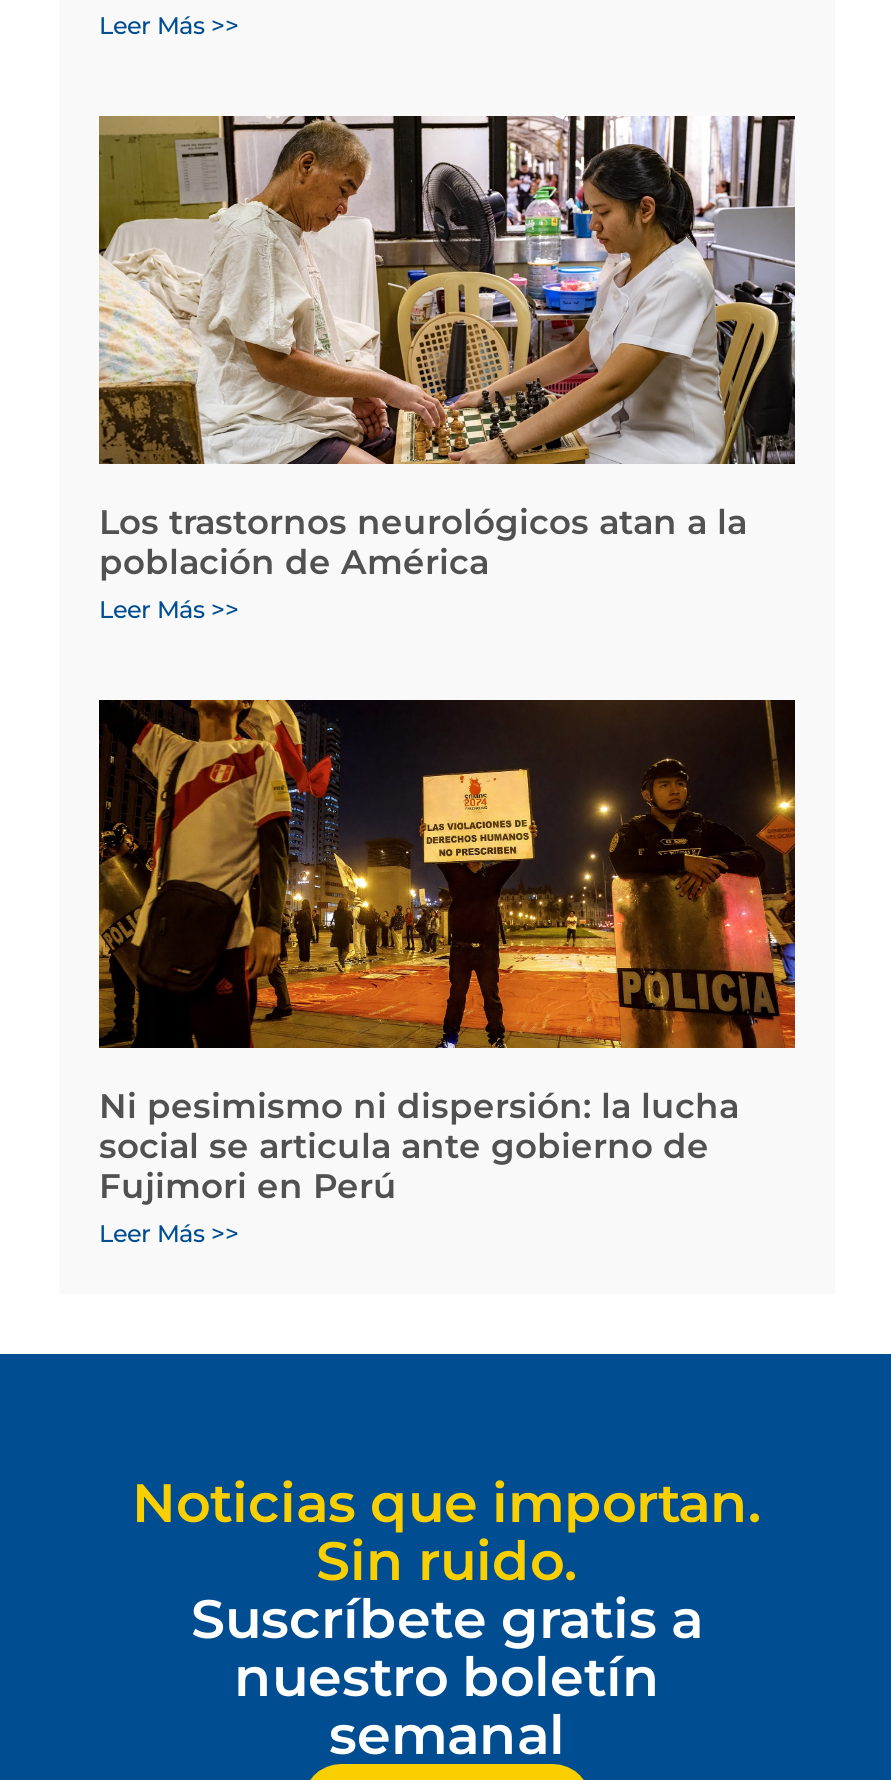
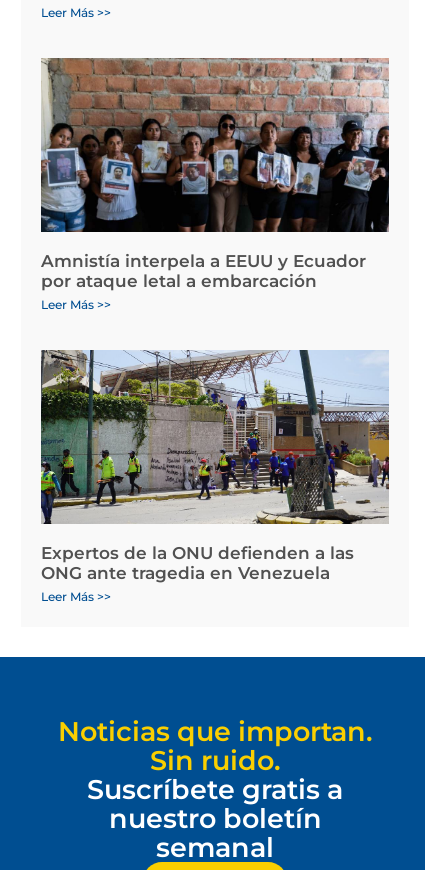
[97,114,795,581] [image] | Los trastornos neurológicos atan a la | población de América -> [40,57,390,290] [image] | Amnistía interpela a EEUU y Ecuador | por ataque letal a embarcación
[99,698,797,1205] [image] | Ni pesimismo ni dispersión: la lucha | social se articula ante gobierno de | Fujimori en Perú -> [41,349,390,582] [image] | Expertos de la ONU defienden a las | ONG ante tragedia en Venezuela

